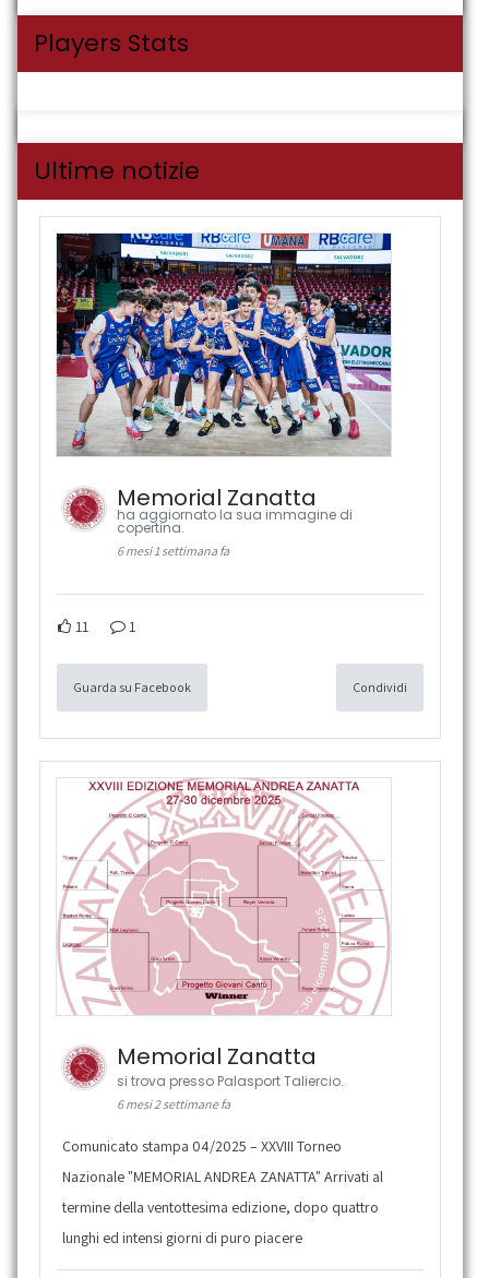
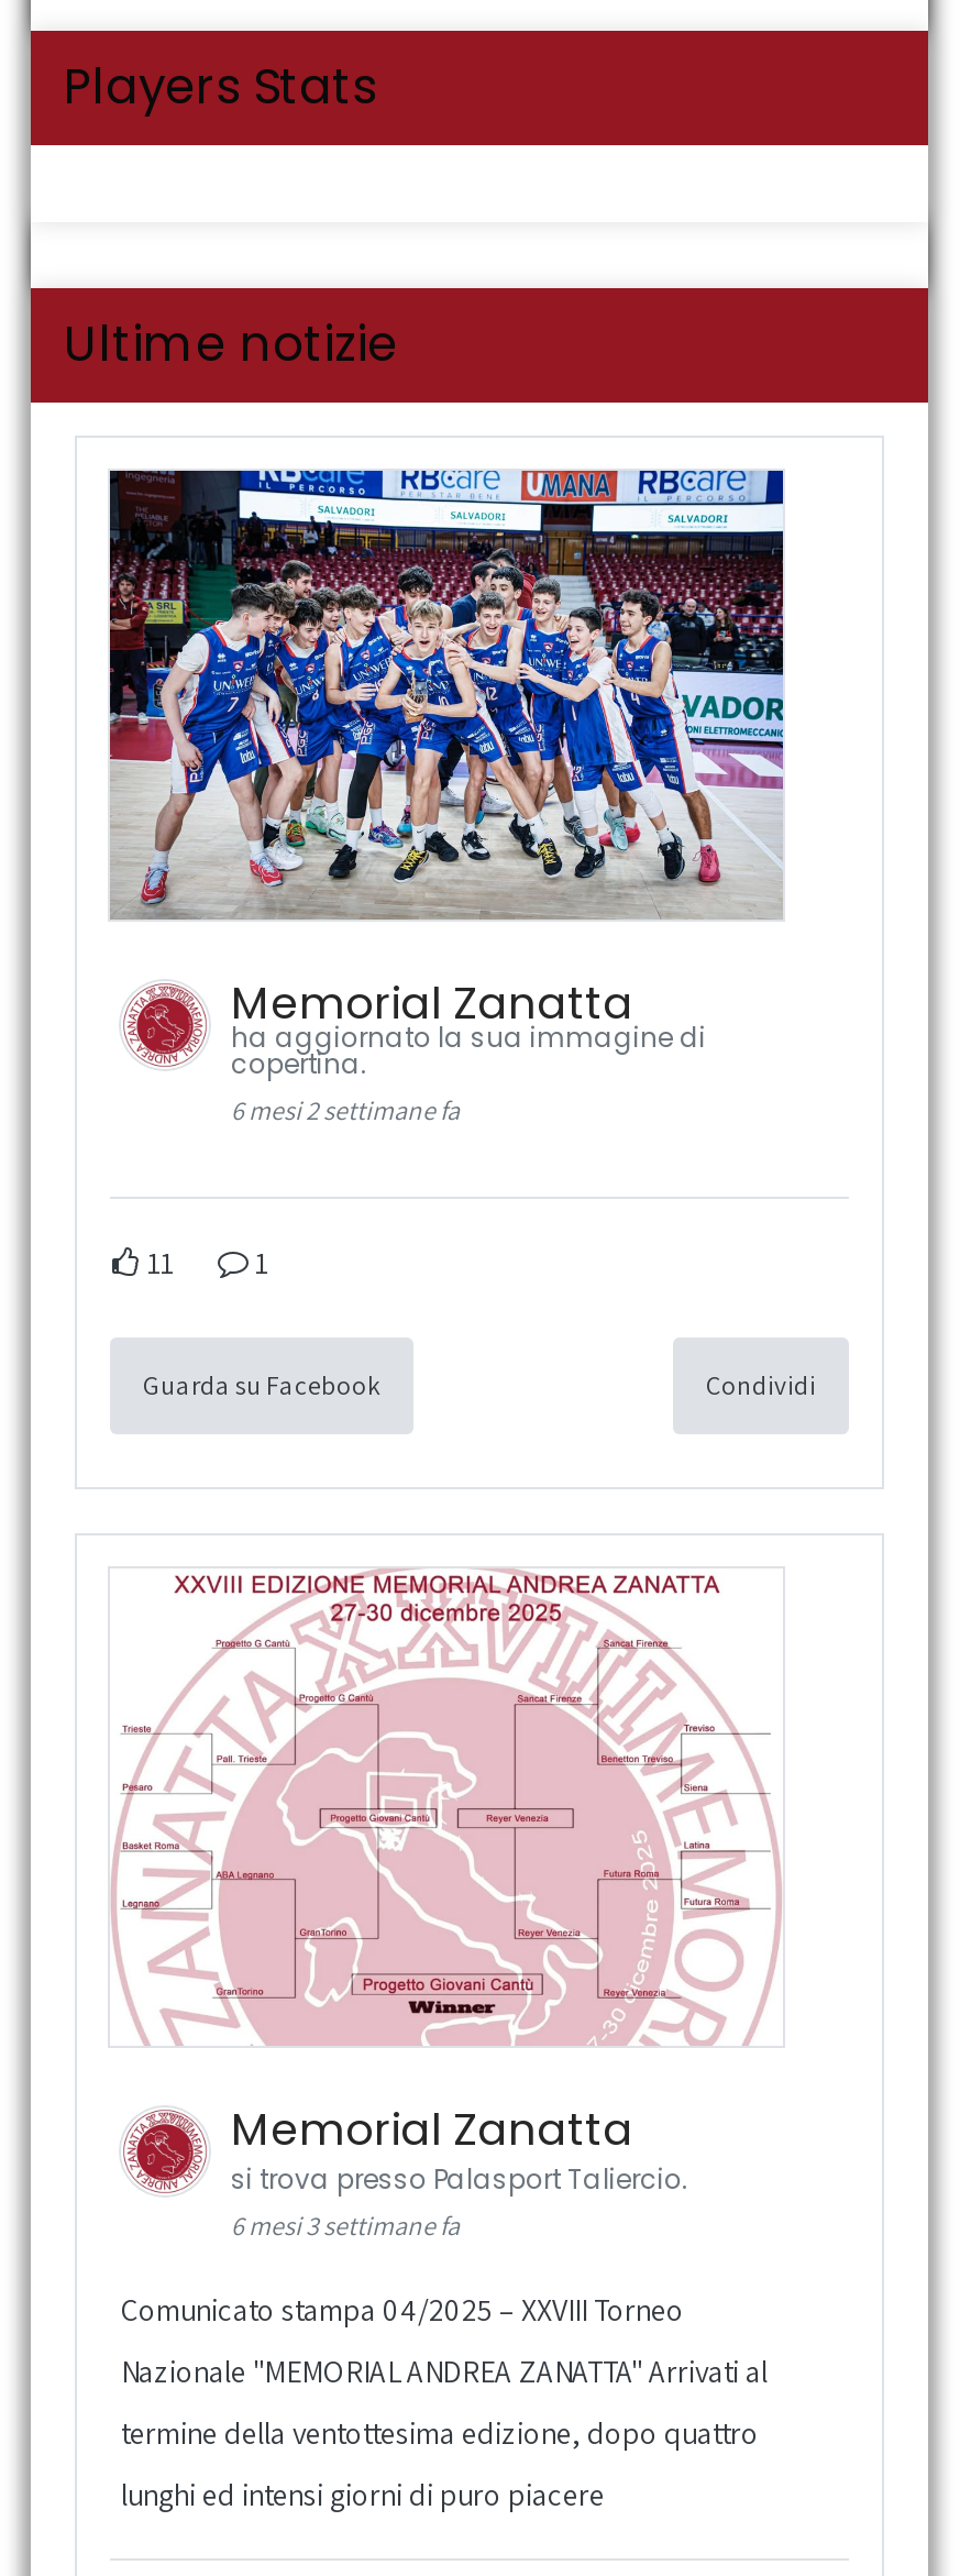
[117,543,229,559] 6 mesi 1 settimana fa -> none
moved [117,1096,230,1112] -> [231,1094,460,1127]: 6 mesi 2 settimane fa
none -> [231,2208,460,2241] 6 mesi 3 settimane fa

